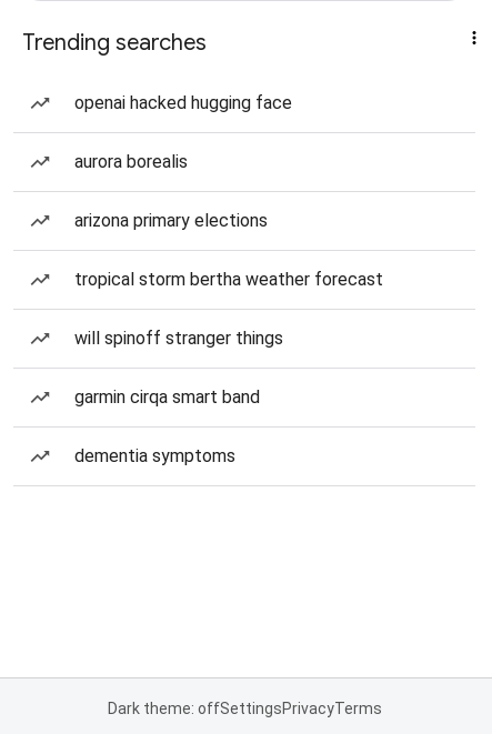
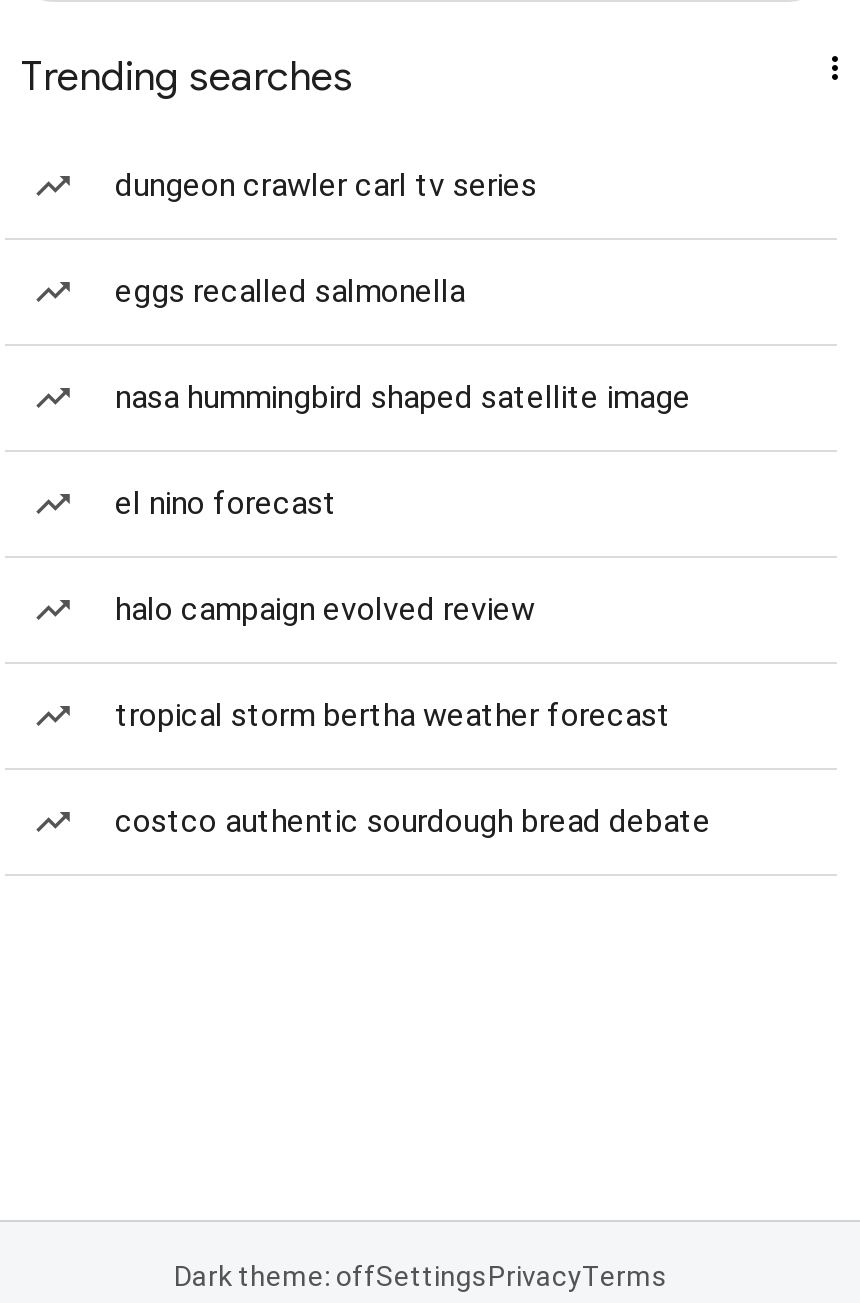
[74,92,292,231] openai hacked hugging face | aurora borealis | arizona primary elections -> [115,166,691,628] dungeon crawler carl tv series | eggs recalled salmonella | nasa hummingbird shaped satellite image | el nino forecast | halo campaign evolved review
moved [74,269,383,290] -> [115,696,671,734]: tropical storm bertha weather forecast
[74,328,283,466] will spinoff stranger things | garmin cirqa smart band | dementia symptoms -> [115,802,711,840] costco authentic sourdough bread debate

